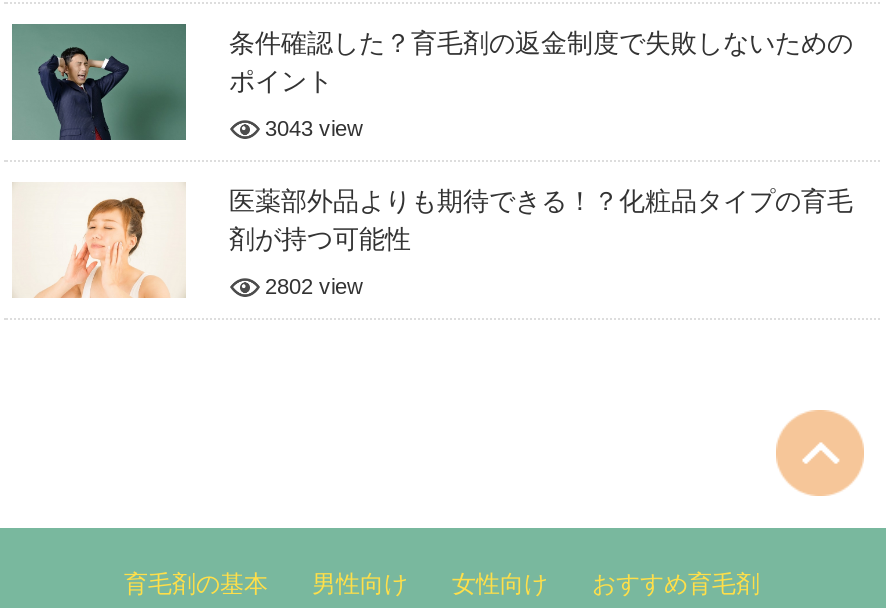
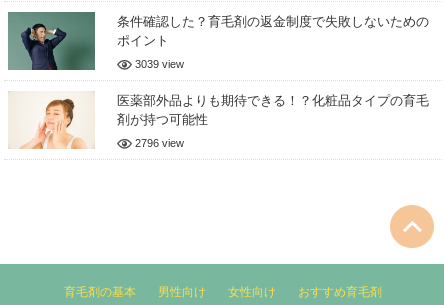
[259,116,363,140] 3043 view -> [131,58,183,70] 3039 view
[259,274,363,298] 2802 view -> [131,137,183,149] 2796 view

